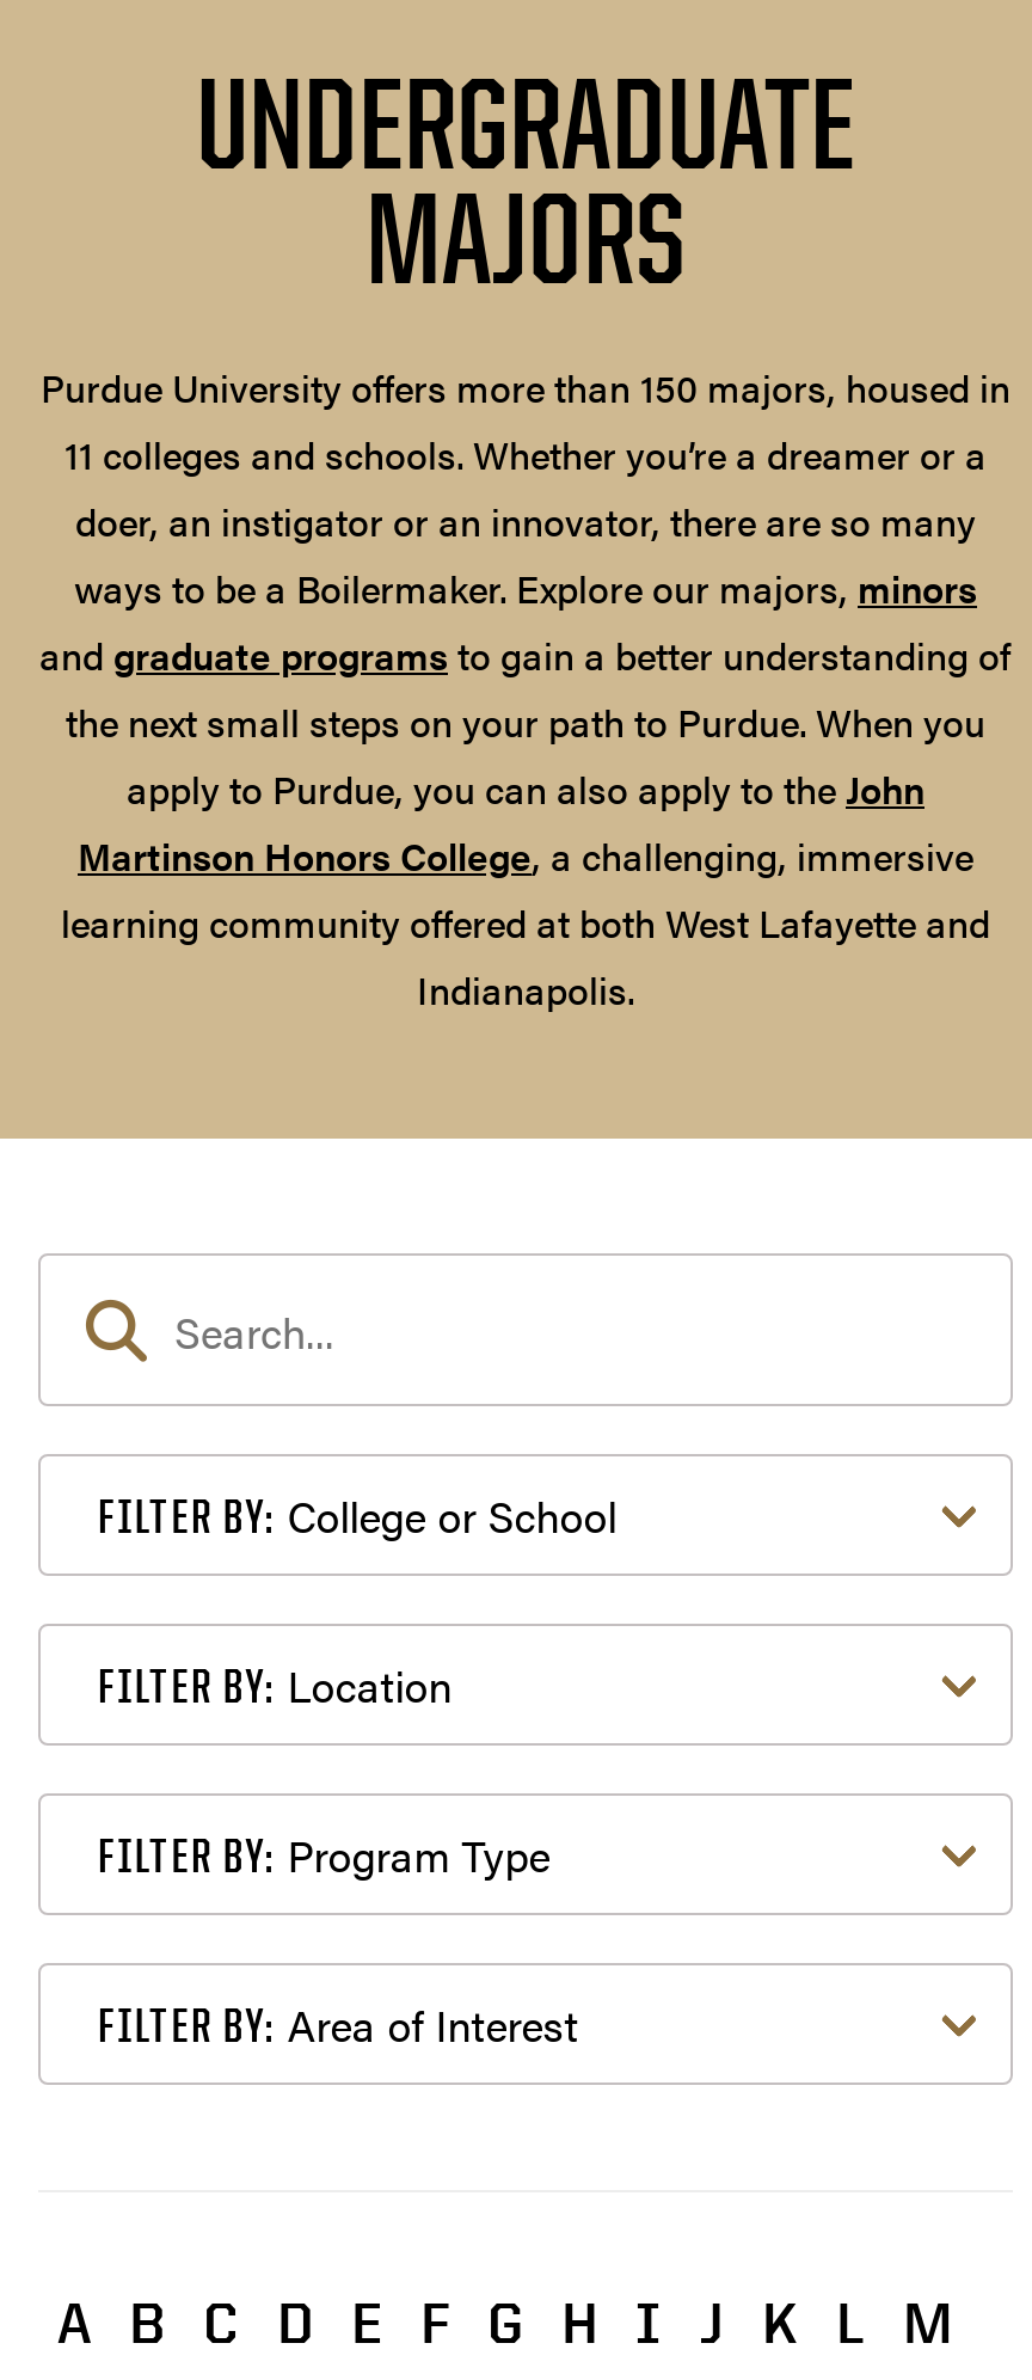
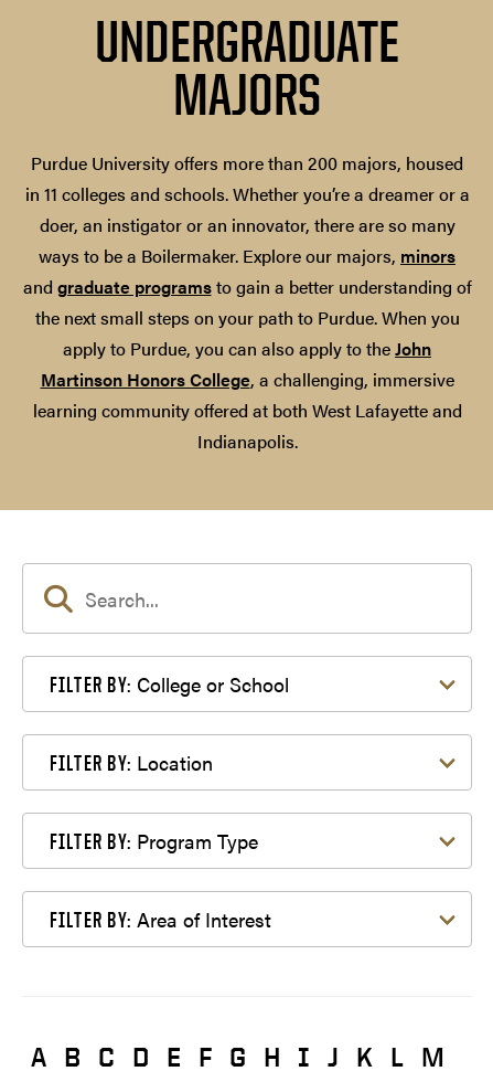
[41,360,1010,482] Purdue University offers more than 150 majors, housed in | 11 colleges and schools. Whether you’re a dreamer or a -> [25,150,469,207] Purdue University offers more than 200 majors, housed | in 11 colleges and schools. Whether you’re a dreamer or a

